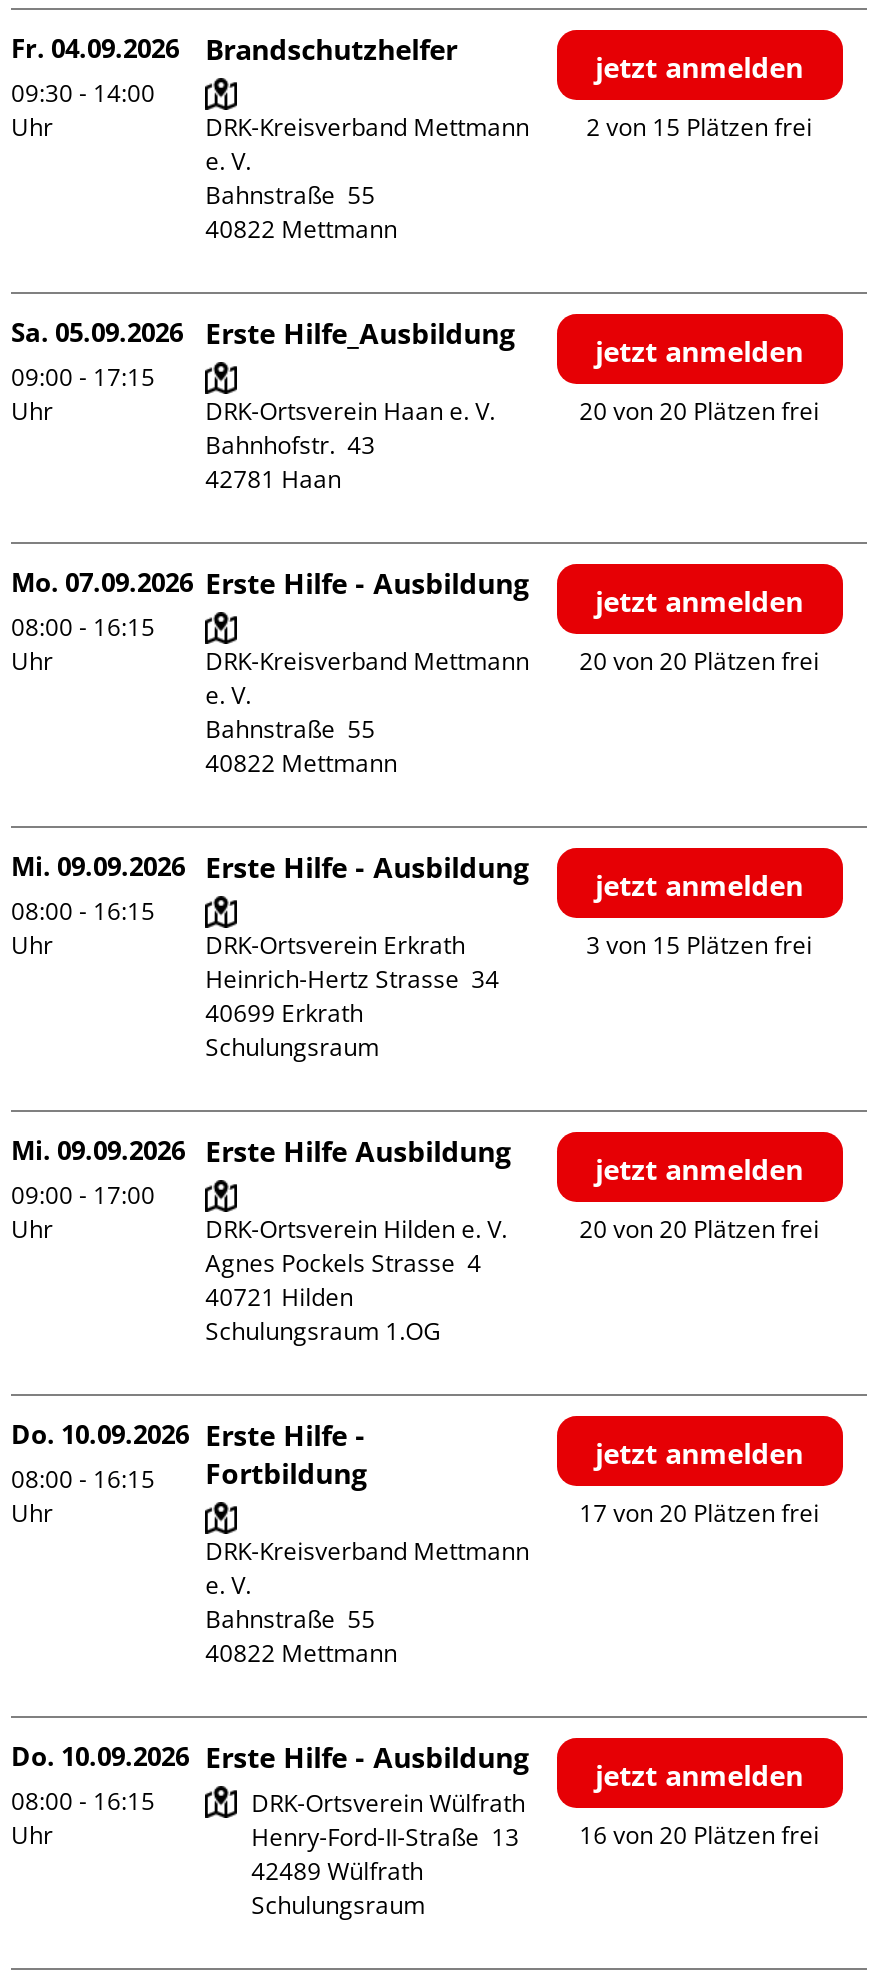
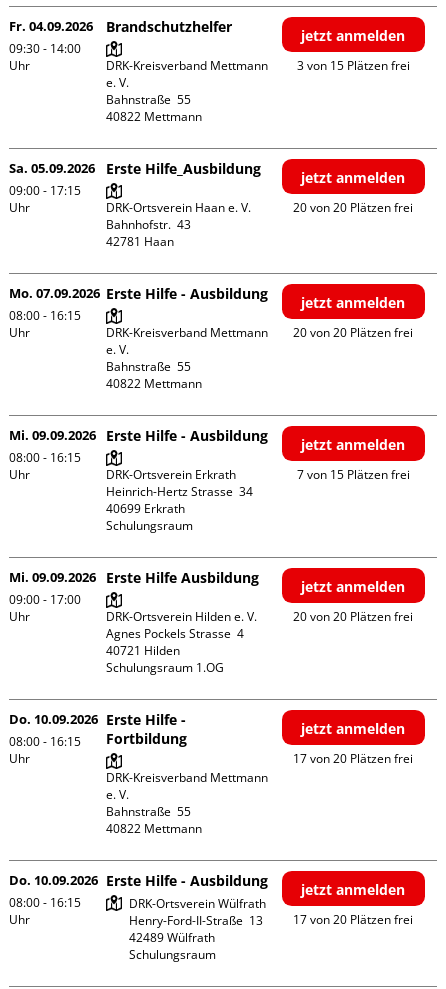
[586,110,812,144] 2 von 15 Plätzen frei -> none
moved [586,928,812,962] -> [297,57,410,74]: 3 von 15 Plätzen frei
none -> [297,466,410,483] 7 von 15 Plätzen frei
[579,1818,819,1852] 16 von 20 Plätzen frei -> [293,911,413,928] 17 von 20 Plätzen frei

